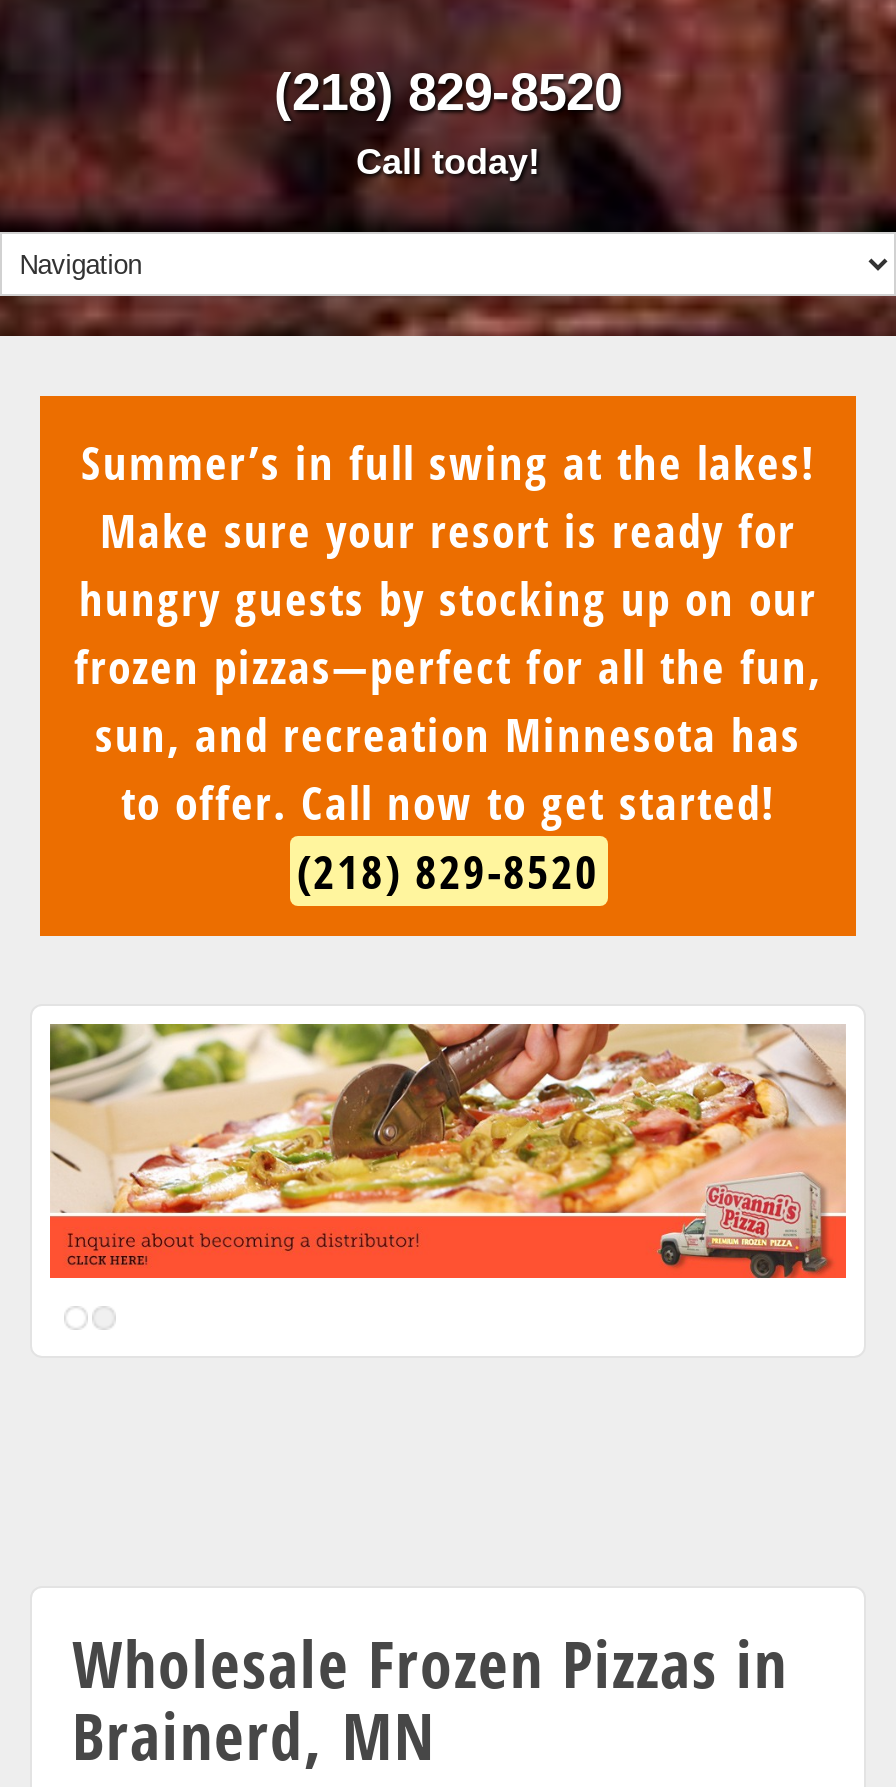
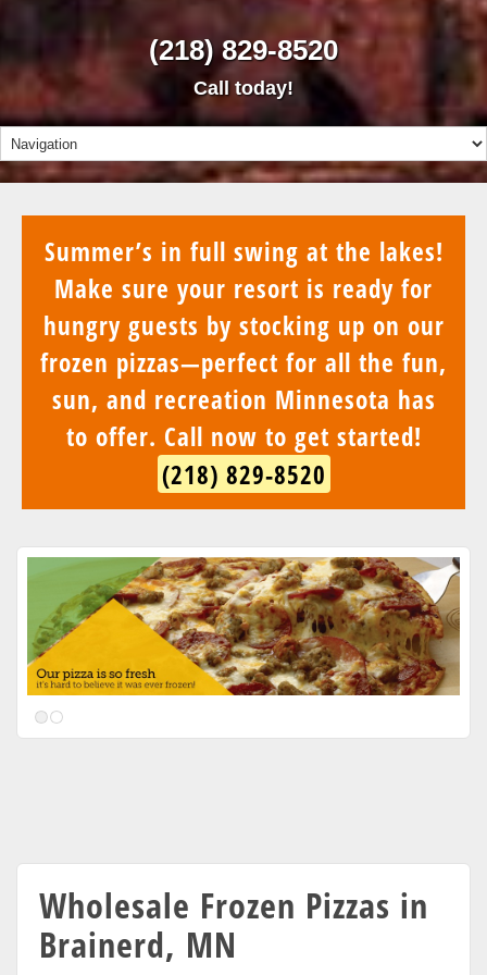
[48,1022,846,1280] [image] -> [26,556,461,696] [image]

